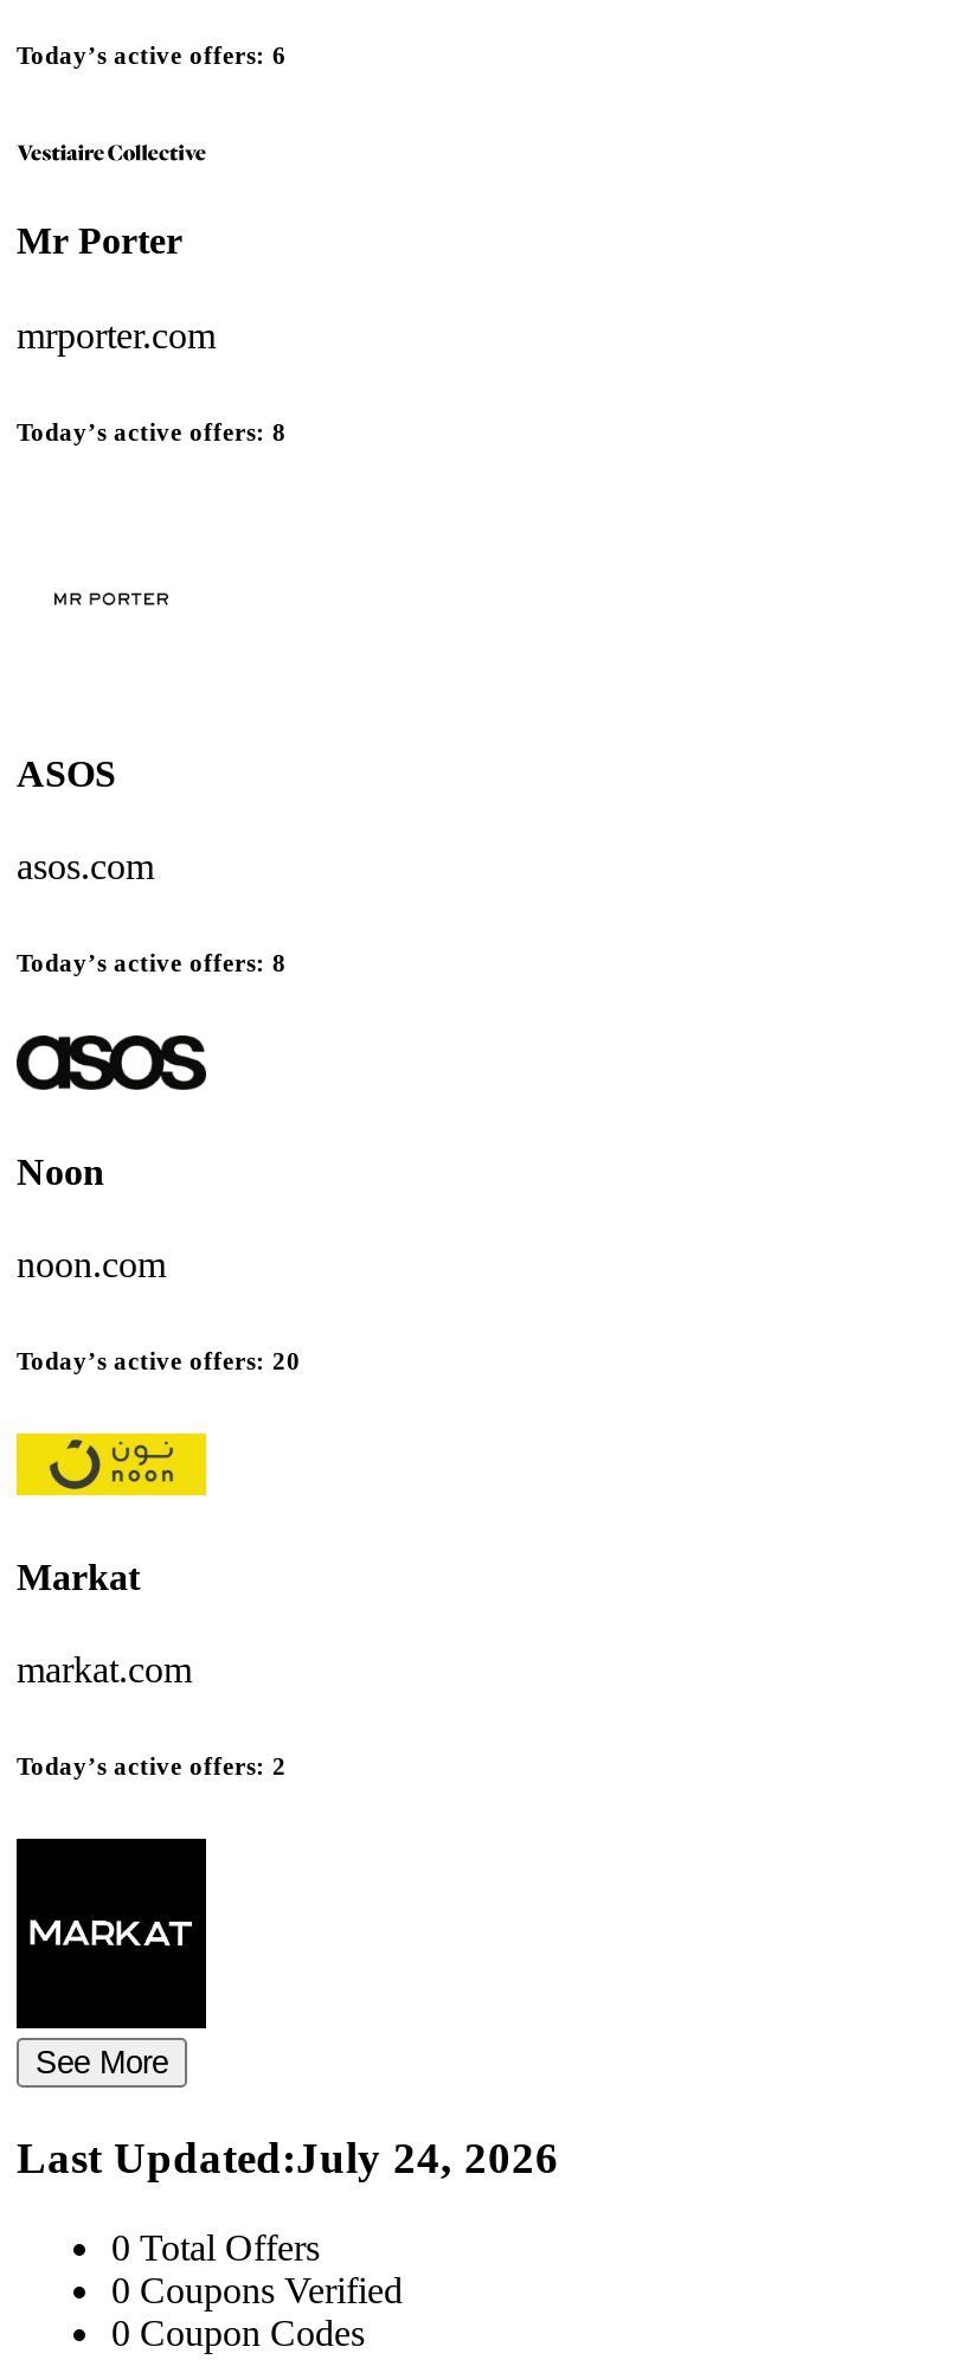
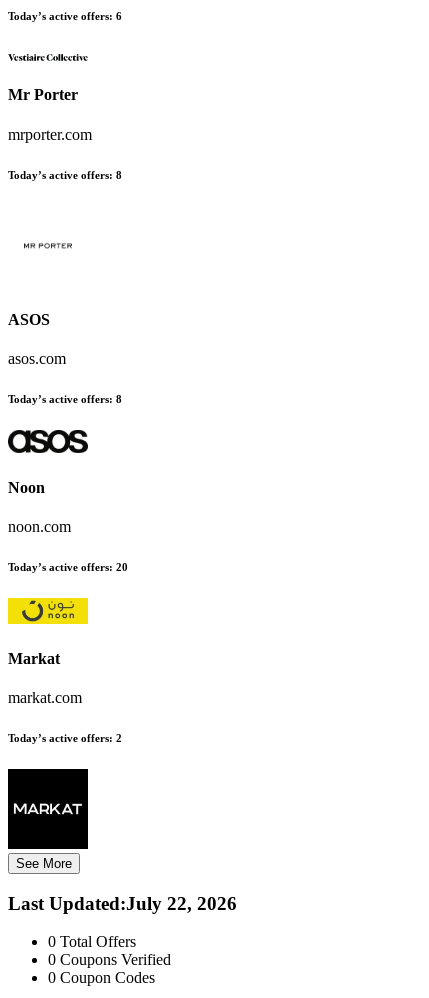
[17,2132,559,2181] Last Updated:July 24, 2026 -> [8,893,237,914] Last Updated:July 22, 2026

